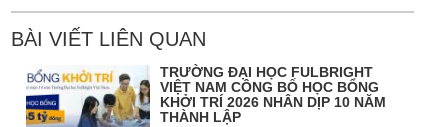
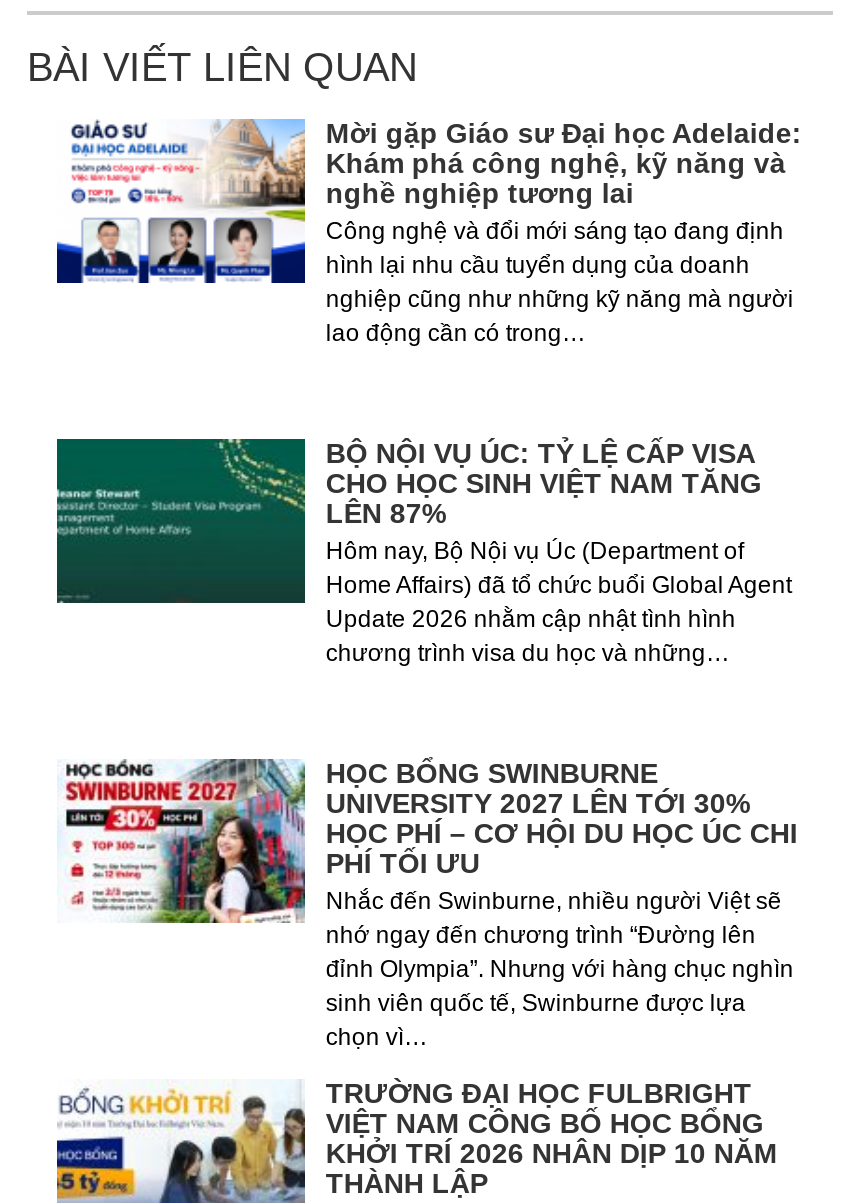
none -> [55,117,802,347] [image] | Mời gặp Giáo sư Đại học Adelaide: | Khám phá công nghệ, kỹ năng và | nghề nghiệp tương lai | Công nghệ và đổi mới sáng tạo đang định | hình lại nhu cầu tuyển dụng của doanh | nghiệp cũng như những kỹ năng mà người | lao động cần có trong…
none -> [57,437,792,667] [image] | BỘ NỘI VỤ ÚC: TỶ LỆ CẤP VISA | CHO HỌC SINH VIỆT NAM TĂNG | LÊN 87% | Hôm nay, Bộ Nội vụ Úc (Department of | Home Affairs) đã tổ chức buổi Global Agent | Update 2026 nhằm cập nhật tình hình | chương trình visa du học và những…
none -> [59,757,798,1051] [image] | HỌC BỔNG SWINBURNE | UNIVERSITY 2027 LÊN TỚI 30% | HỌC PHÍ – CƠ HỘI DU HỌC ÚC CHI | PHÍ TỐI ƯU | Nhắc đến Swinburne, nhiều người Việt sẽ | nhớ ngay đến chương trình “Đường lên | đỉnh Olympia”. Nhưng với hàng chục nghìn | sinh viên quốc tế, Swinburne được lựa | chọn vì…

